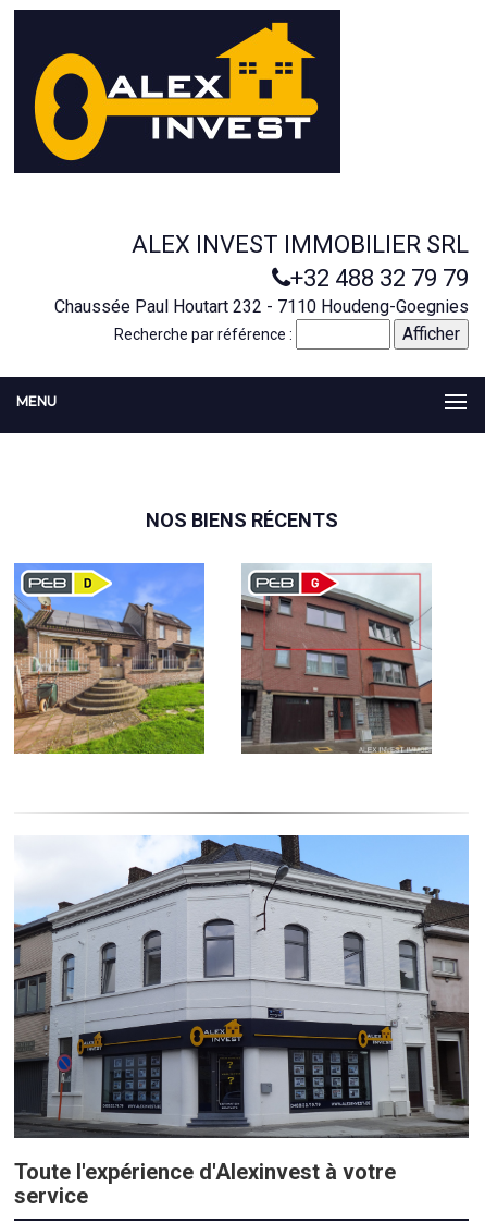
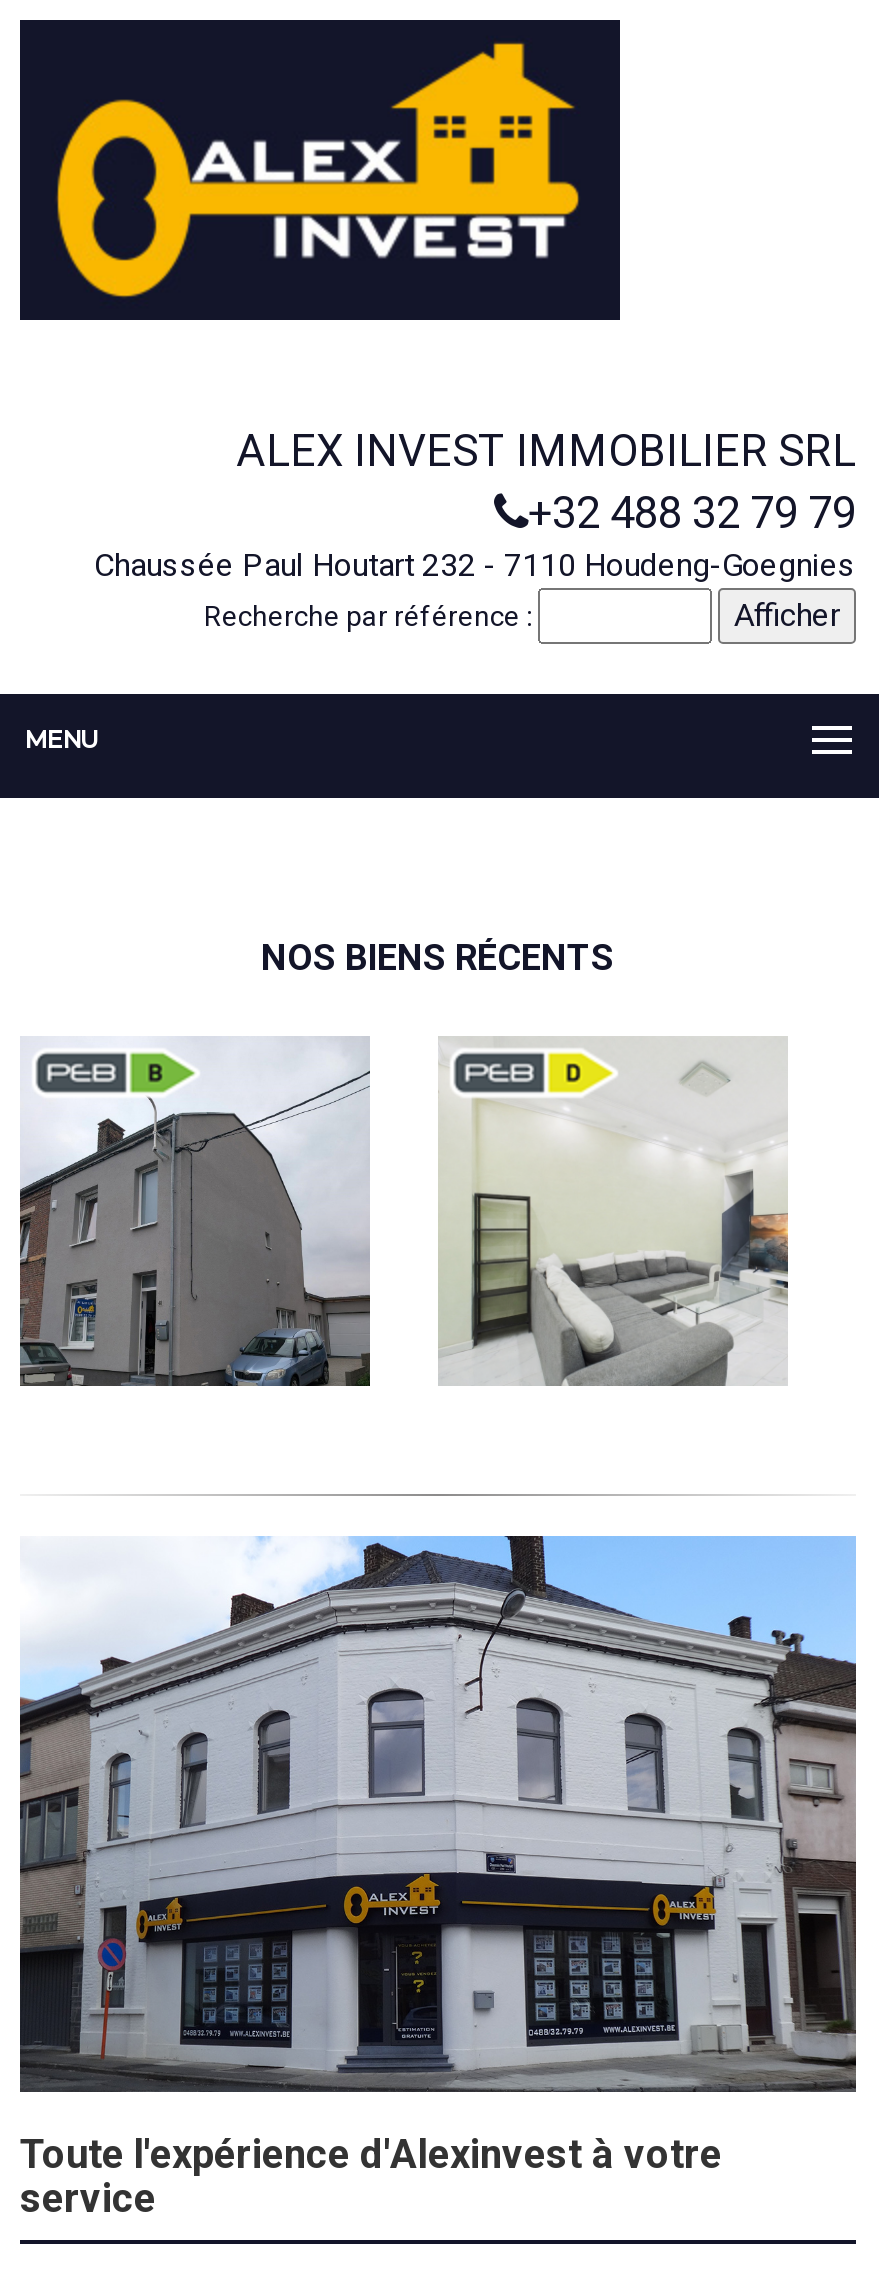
[13,562,206,755] [image] -> [18,1036,372,1388] [image]
[240,565,432,754] [image] -> [438,1038,788,1386] [image]

